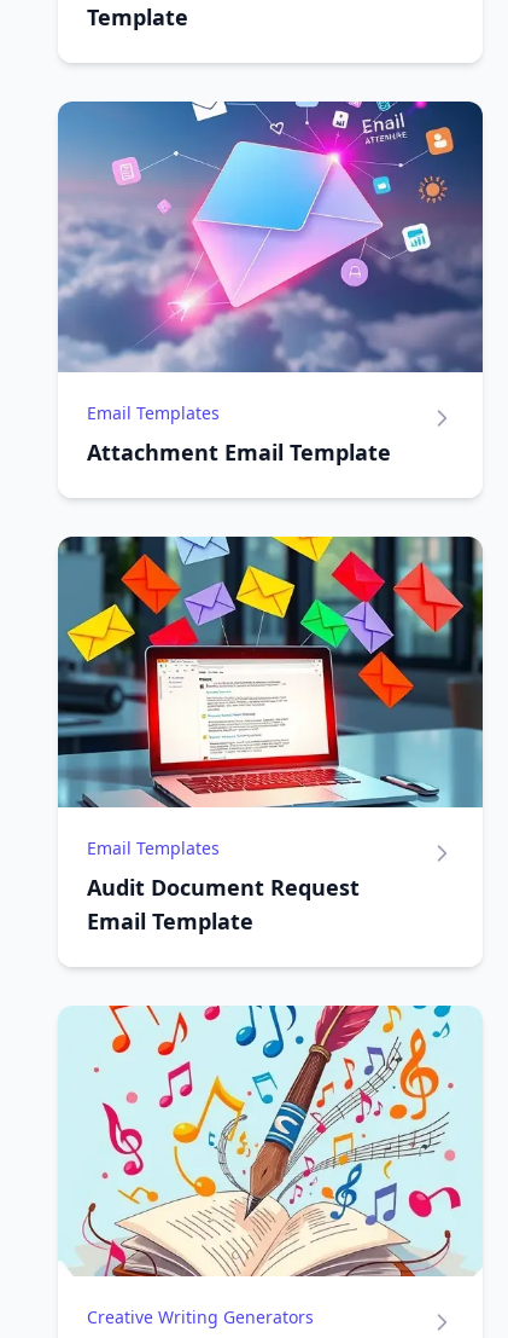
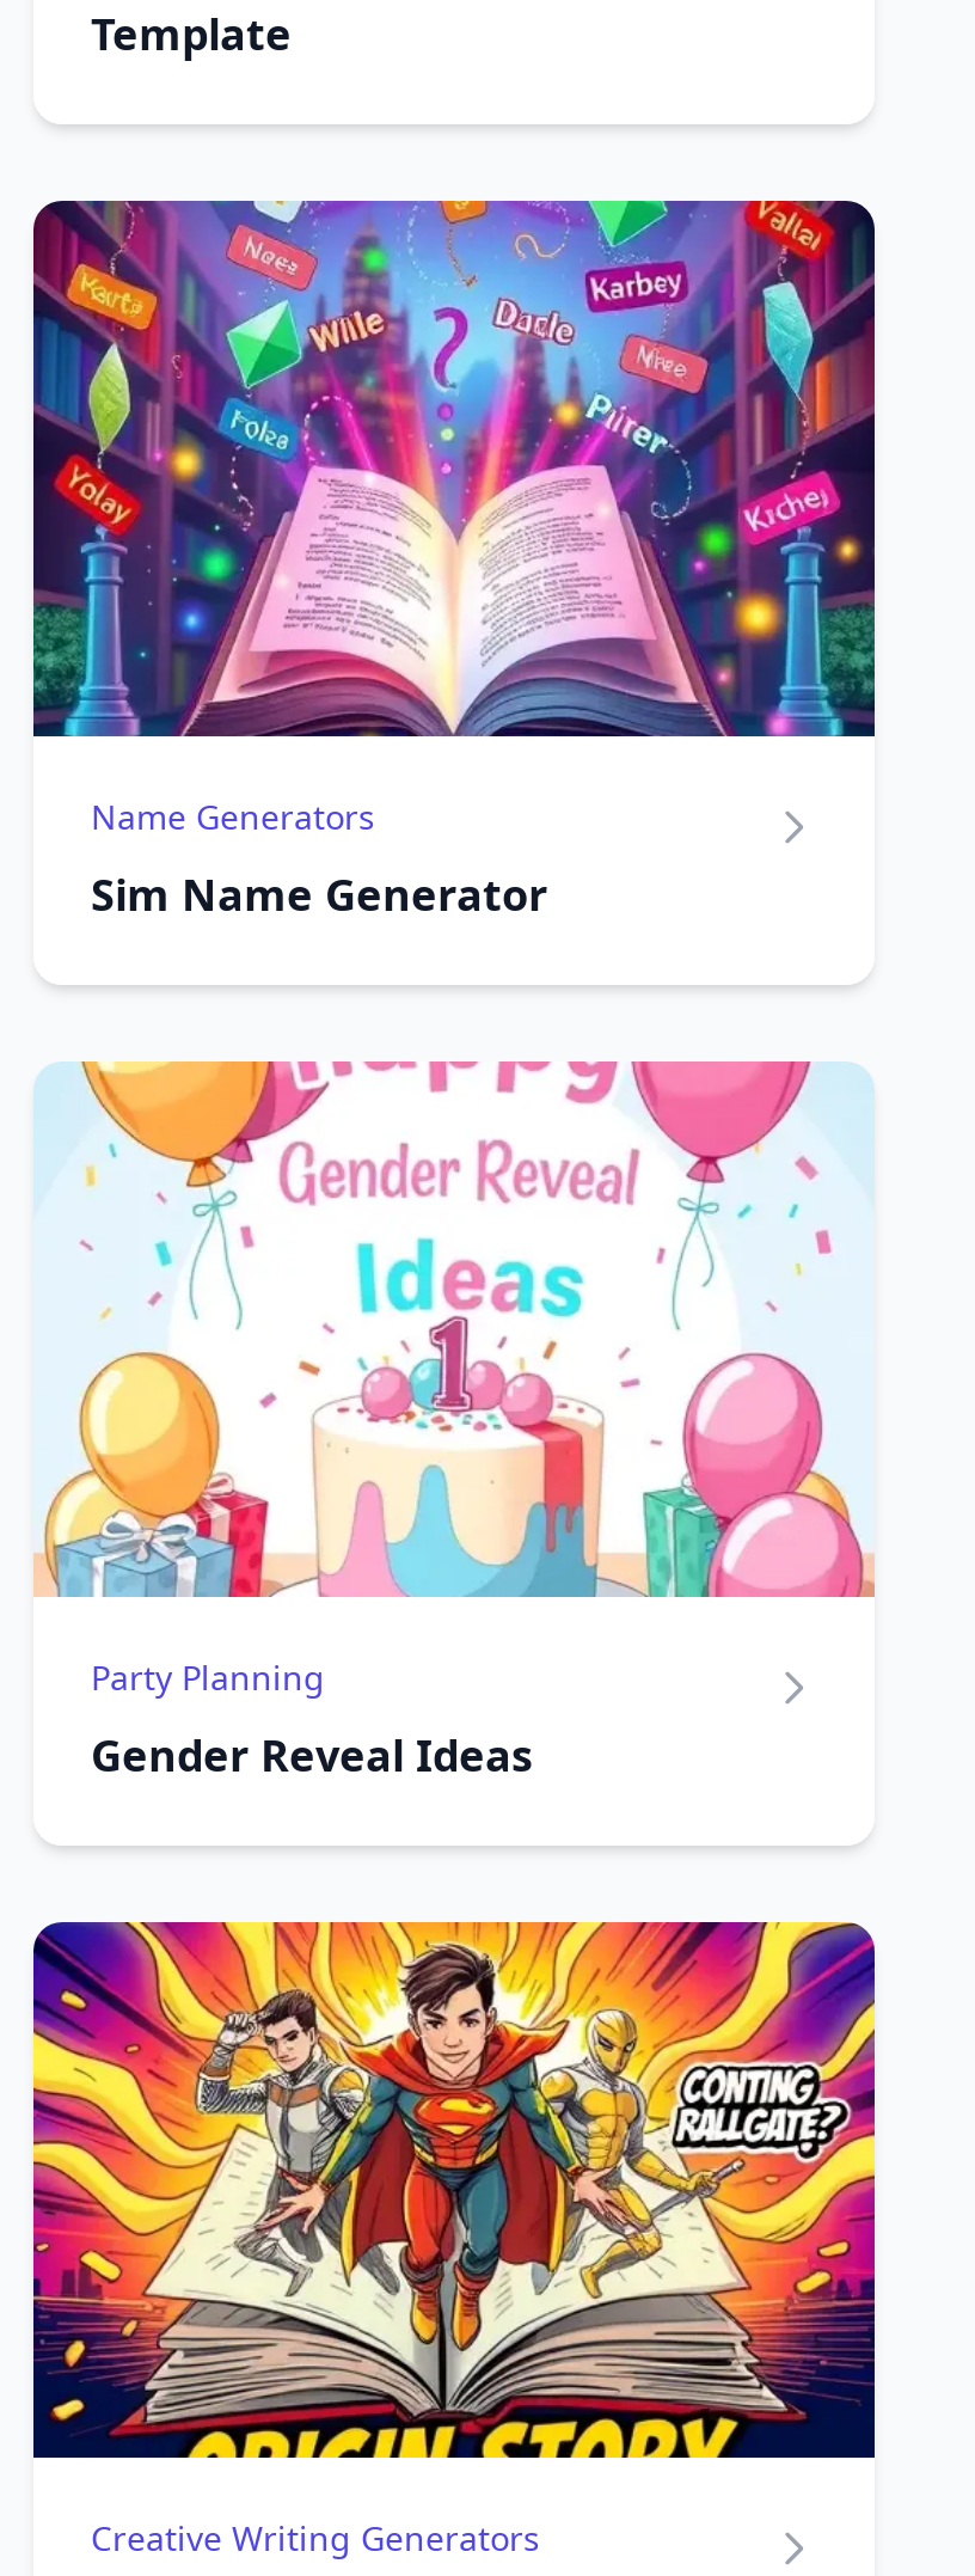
[57,100,483,424] [image] | Email Templates -> [31,198,875,839] [image] | Name Generators
[87,438,391,467] Attachment Email Template -> [91,865,547,923] Sim Name Generator
[57,535,484,859] [image] | Email Templates -> [33,1059,877,1700] [image] | Party Planning
[87,873,360,936] Audit Document Request | Email Template -> [91,1726,533,1783] Gender Reveal Ideas
[58,1004,483,1278] [image] -> [31,1920,877,2460] [image]

